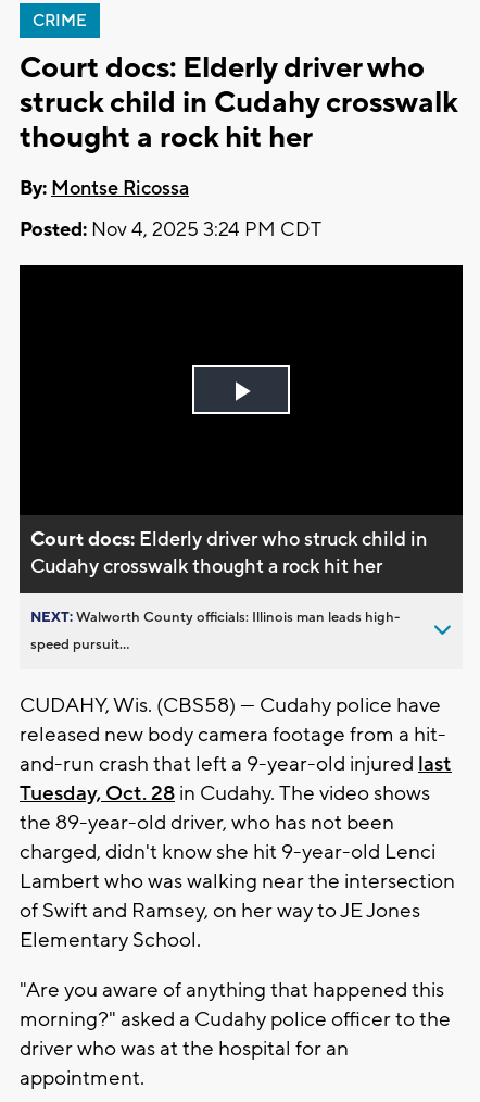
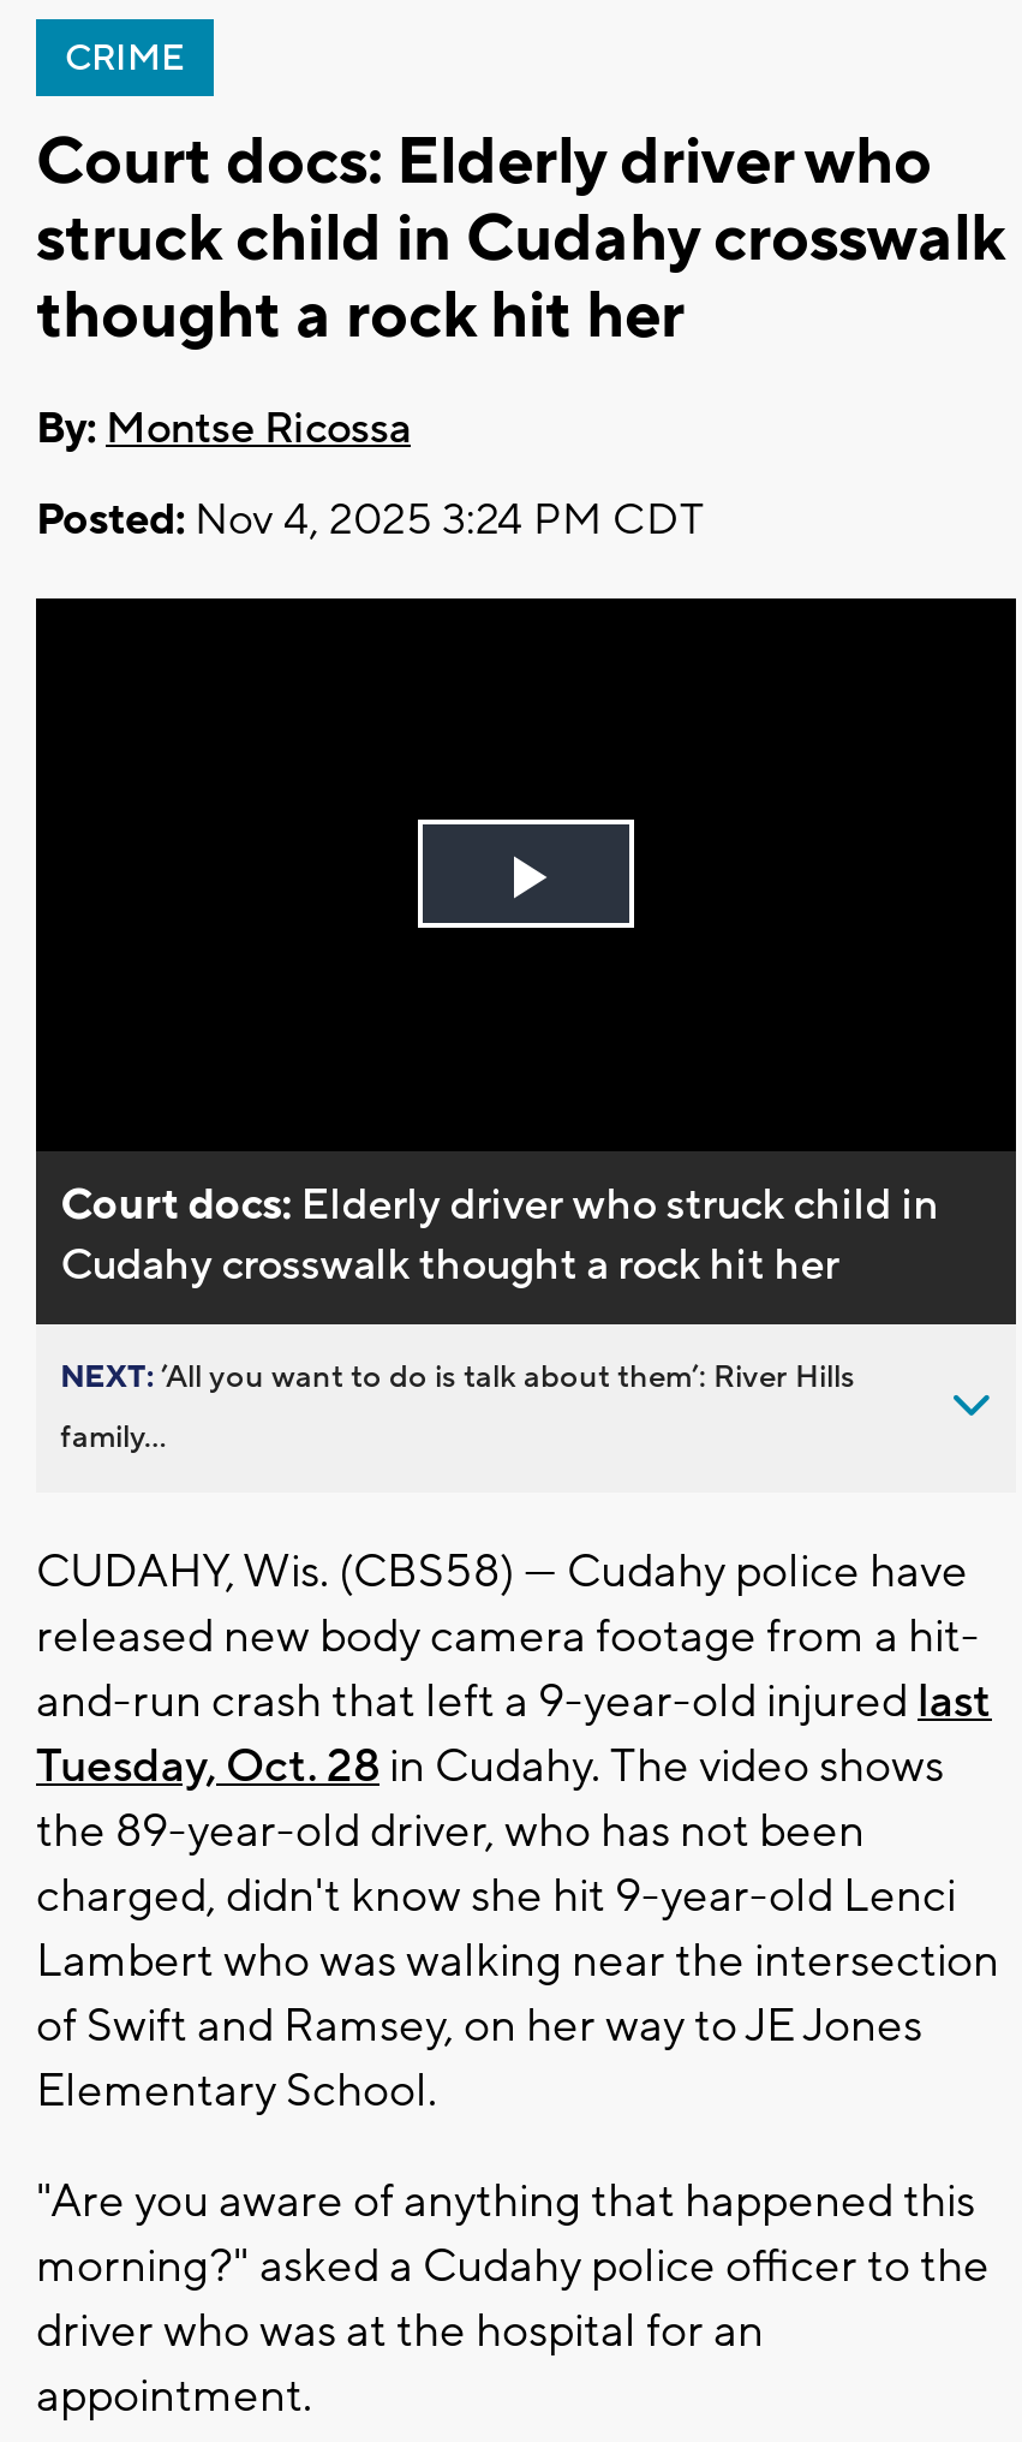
[30,608,400,626] NEXT: Walworth County officials: Illinois man leads high- -> [60,1358,855,1396] NEXT: ’All you want to do is talk about them’: River Hills
[30,636,129,653] speed pursuit... -> [60,1418,166,1456] family...

